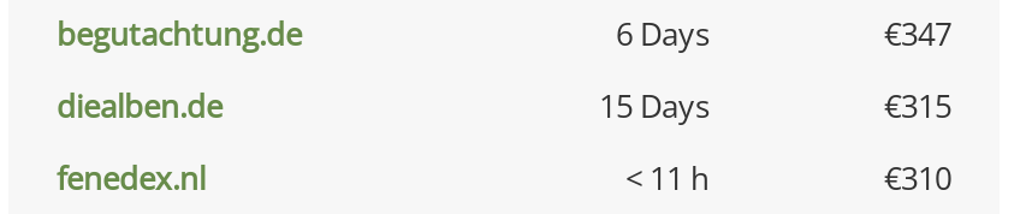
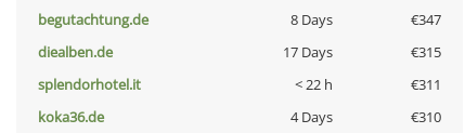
[616,12,710,55] 6 Days -> [290,10,332,29] 8 Days
[599,84,710,127] 15 Days -> [282,42,332,62] 17 Days
[57,156,710,200] fenedex.nl | < 11 h -> [38,75,441,127] splendorhotel.it | < 22 h | €311 | koka36.de | 4 Days

